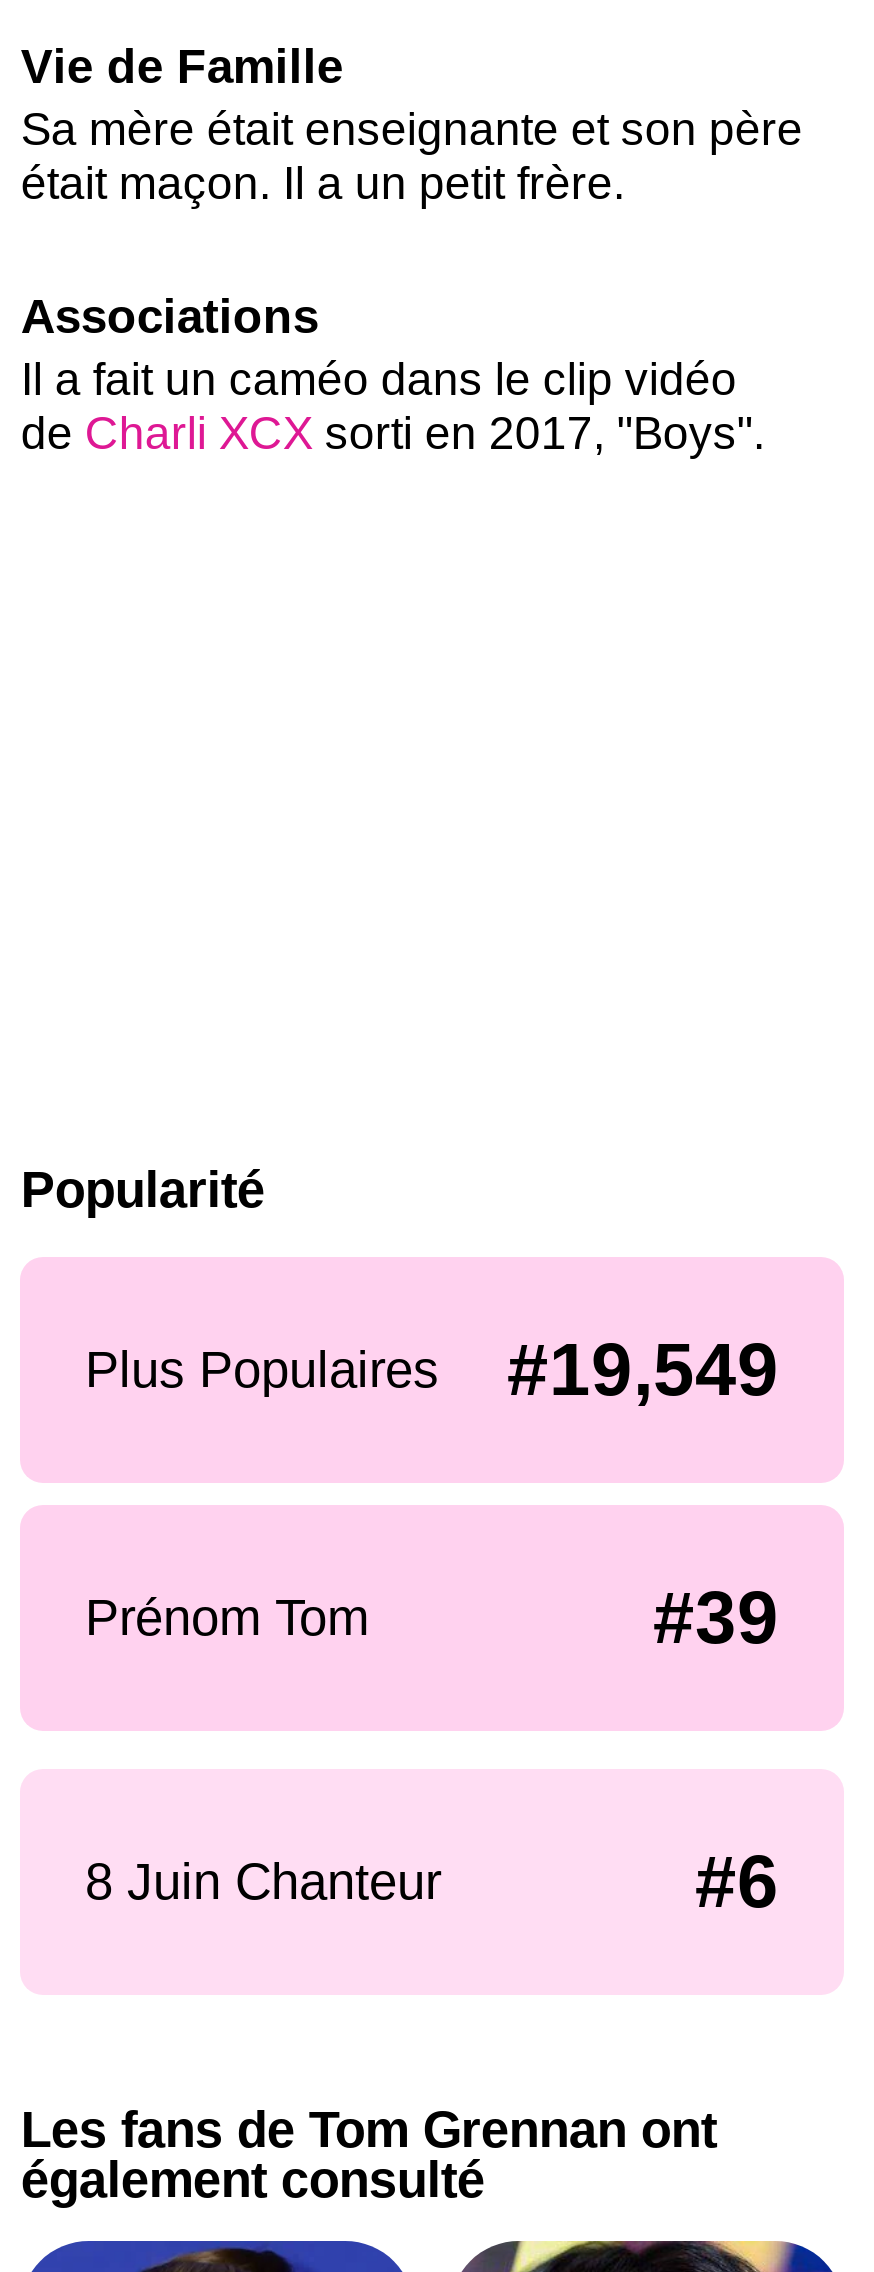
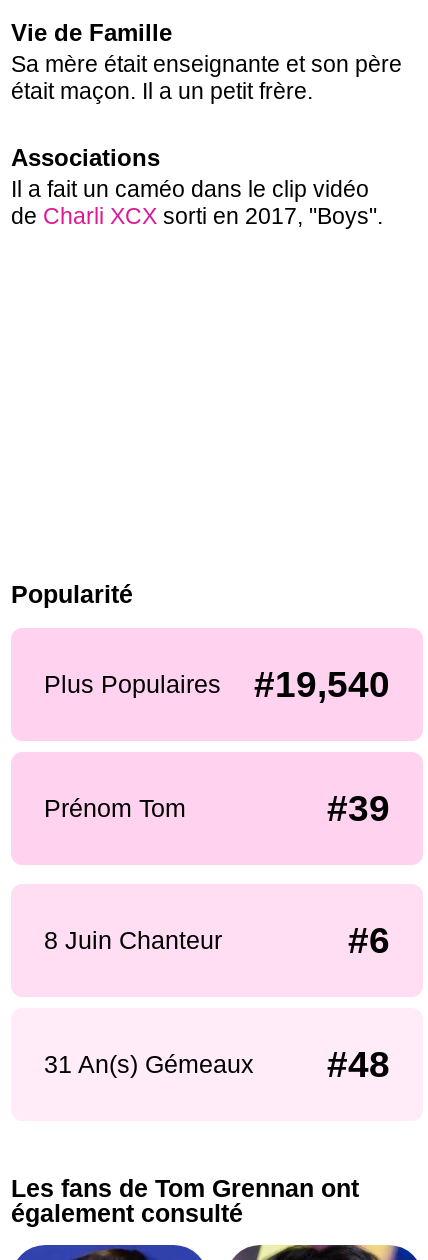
[85,1329,779,1411] Plus Populaires #19,549 -> [43,664,390,705] Plus Populaires #19,540
none -> [43,1044,390,1085] 31 An(s) Gémeaux | #48

